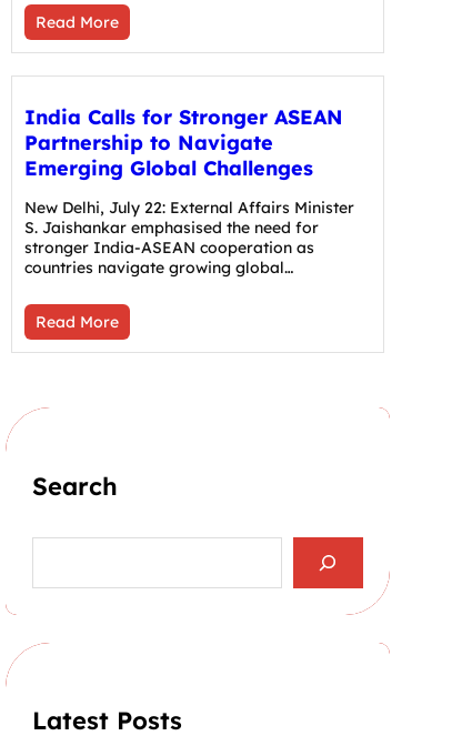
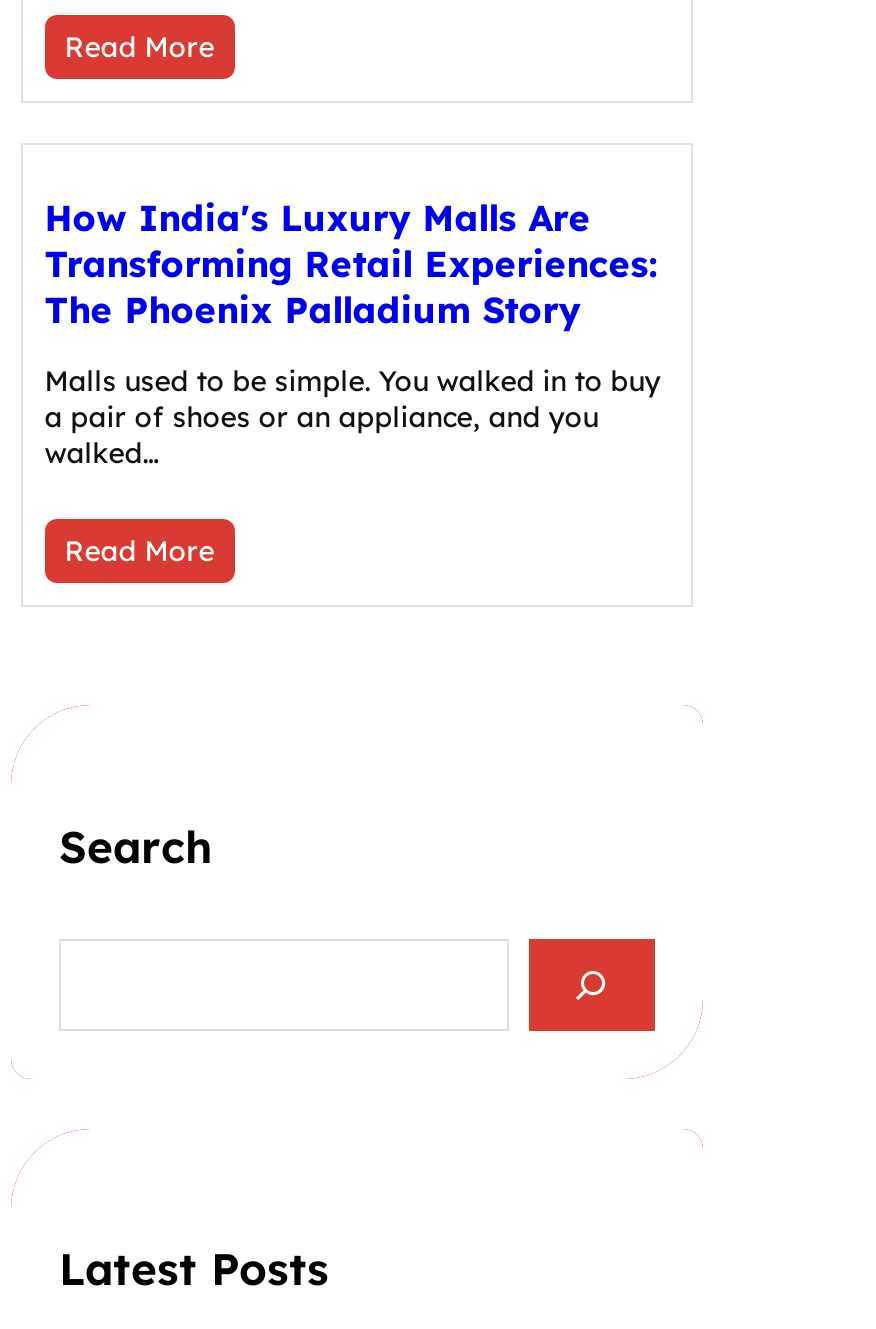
[24,105,343,181] India Calls for Stronger ASEAN | Partnership to Navigate | Emerging Global Challenges -> [44,195,658,333] How India's Luxury Malls Are | Transforming Retail Experiences: | The Phoenix Palladium Story
[24,198,354,278] New Delhi, July 22: External Affairs Minister | S. Jaishankar emphasised the need for | stronger India-ASEAN cooperation as | countries navigate growing global… -> [44,363,660,471] Malls used to be simple. You walked in to buy | a pair of shoes or an appliance, and you | walked…

